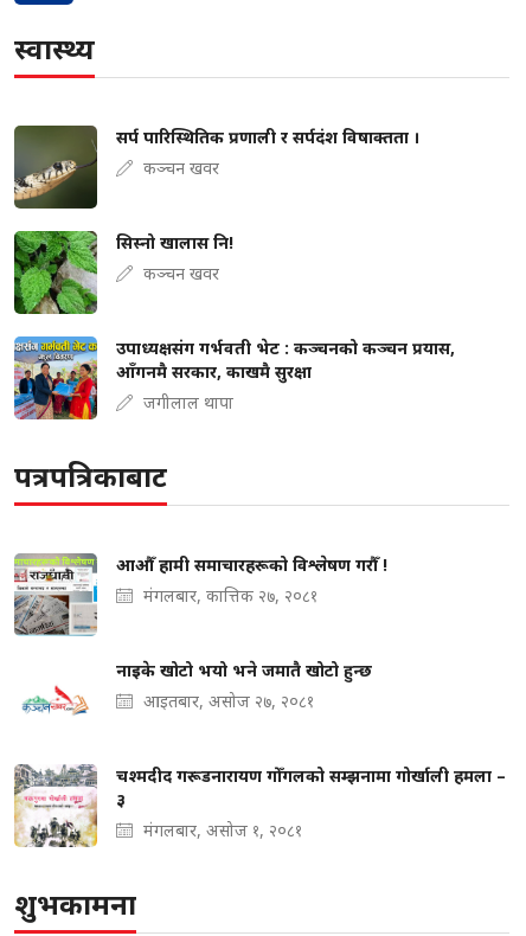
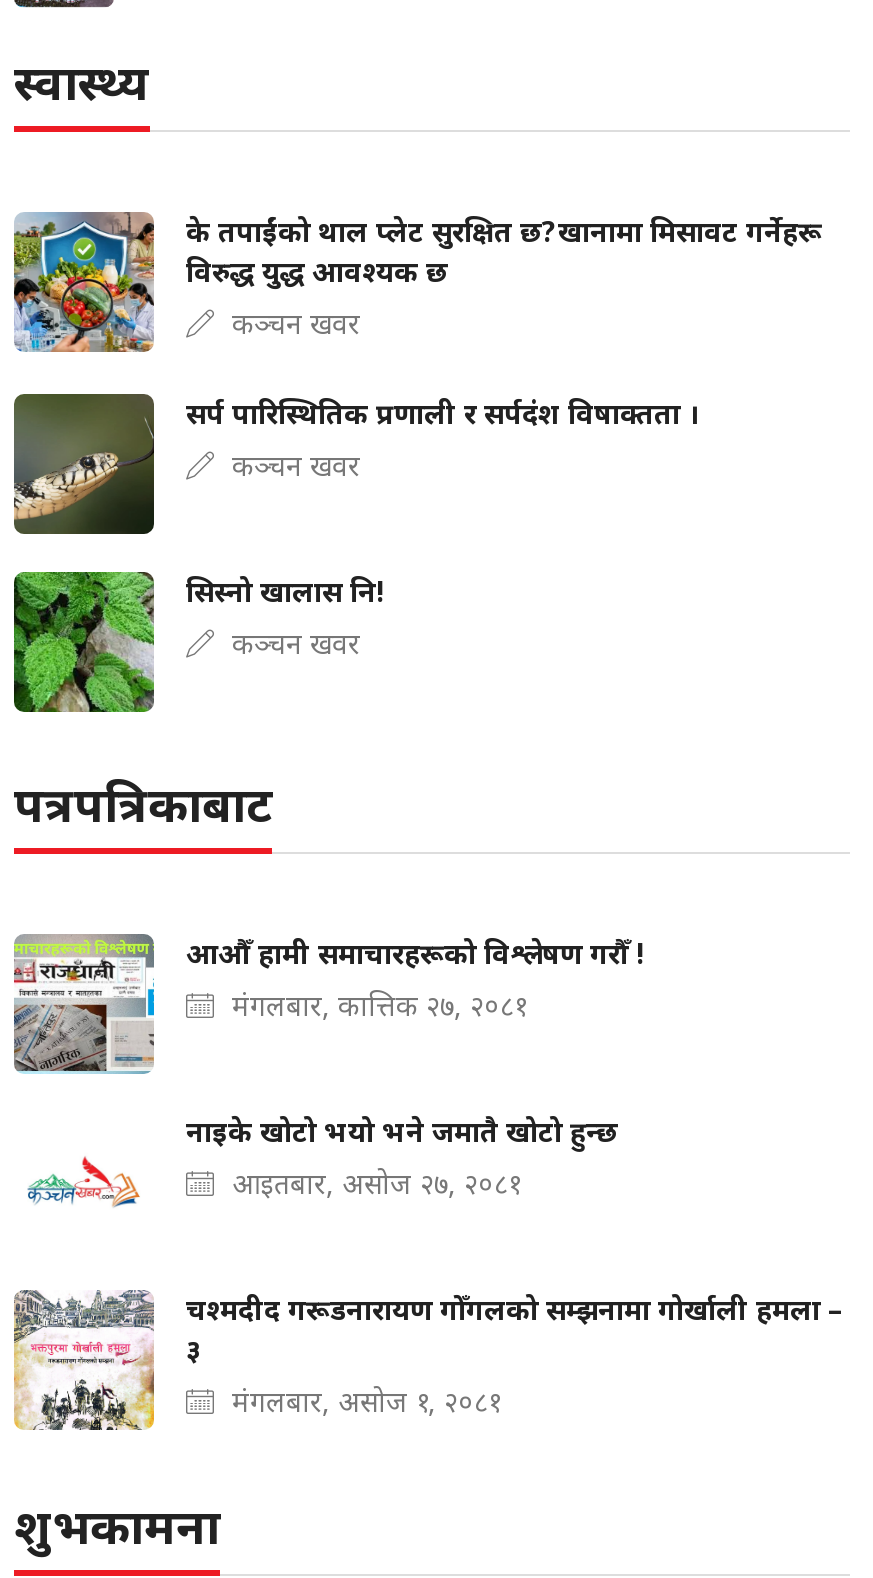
none -> [14,210,822,354] [image] | के तपाईंको थाल प्लेट सुरक्षित छ?खानामा मिसावट गर्नेहरू | विरुद्ध युद्ध आवश्यक छ | कञ्चन खवर
moved [12,126,421,284] -> [10,394,700,662]: [image] | सर्प पारिस्थितिक प्रणाली र सर्पदंश विषाक्तता । | कञ्चन खवर | सिस्नो खालास नि! | कञ्चन खवर
[13,335,455,421] [image] | उपाध्यक्षसंग गर्भवती भेट : कञ्चनको कञ्चन प्रयास, | आँगनमै सरकार, काखमै सुरक्षा | जगीलाल थापा -> none

